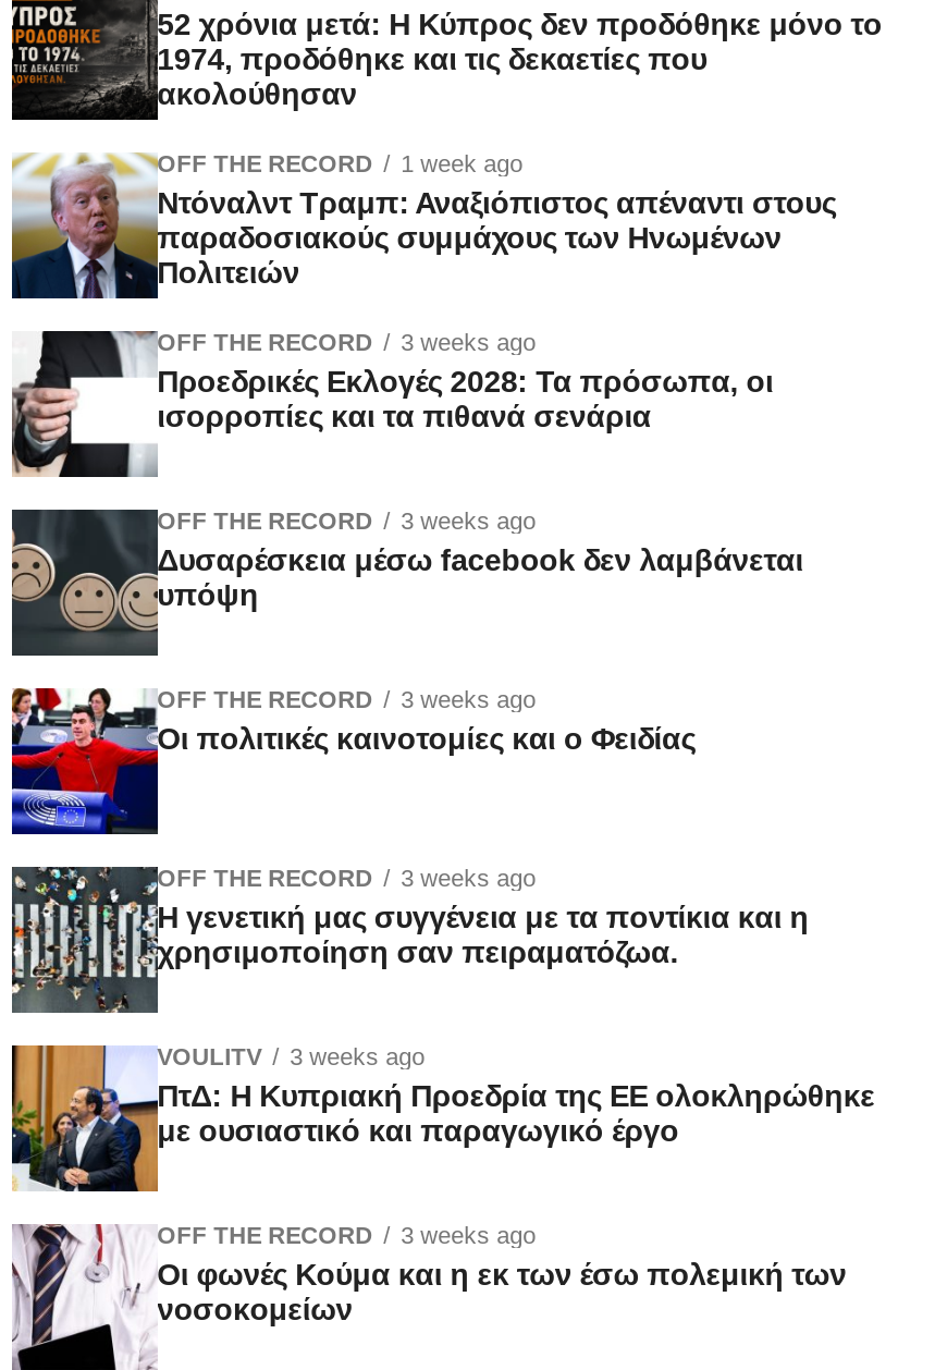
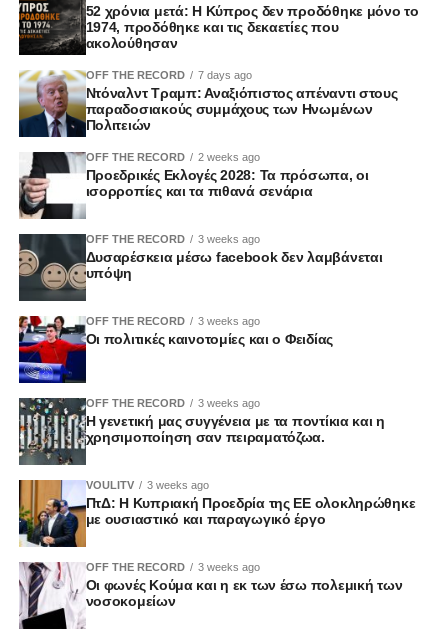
[157,150,523,176] OFF THE RECORD 1 week ago -> [86,69,252,81] OFF THE RECORD 7 days ago
[157,329,536,355] OFF THE RECORD 3 weeks ago -> [86,151,260,163] OFF THE RECORD 2 weeks ago

